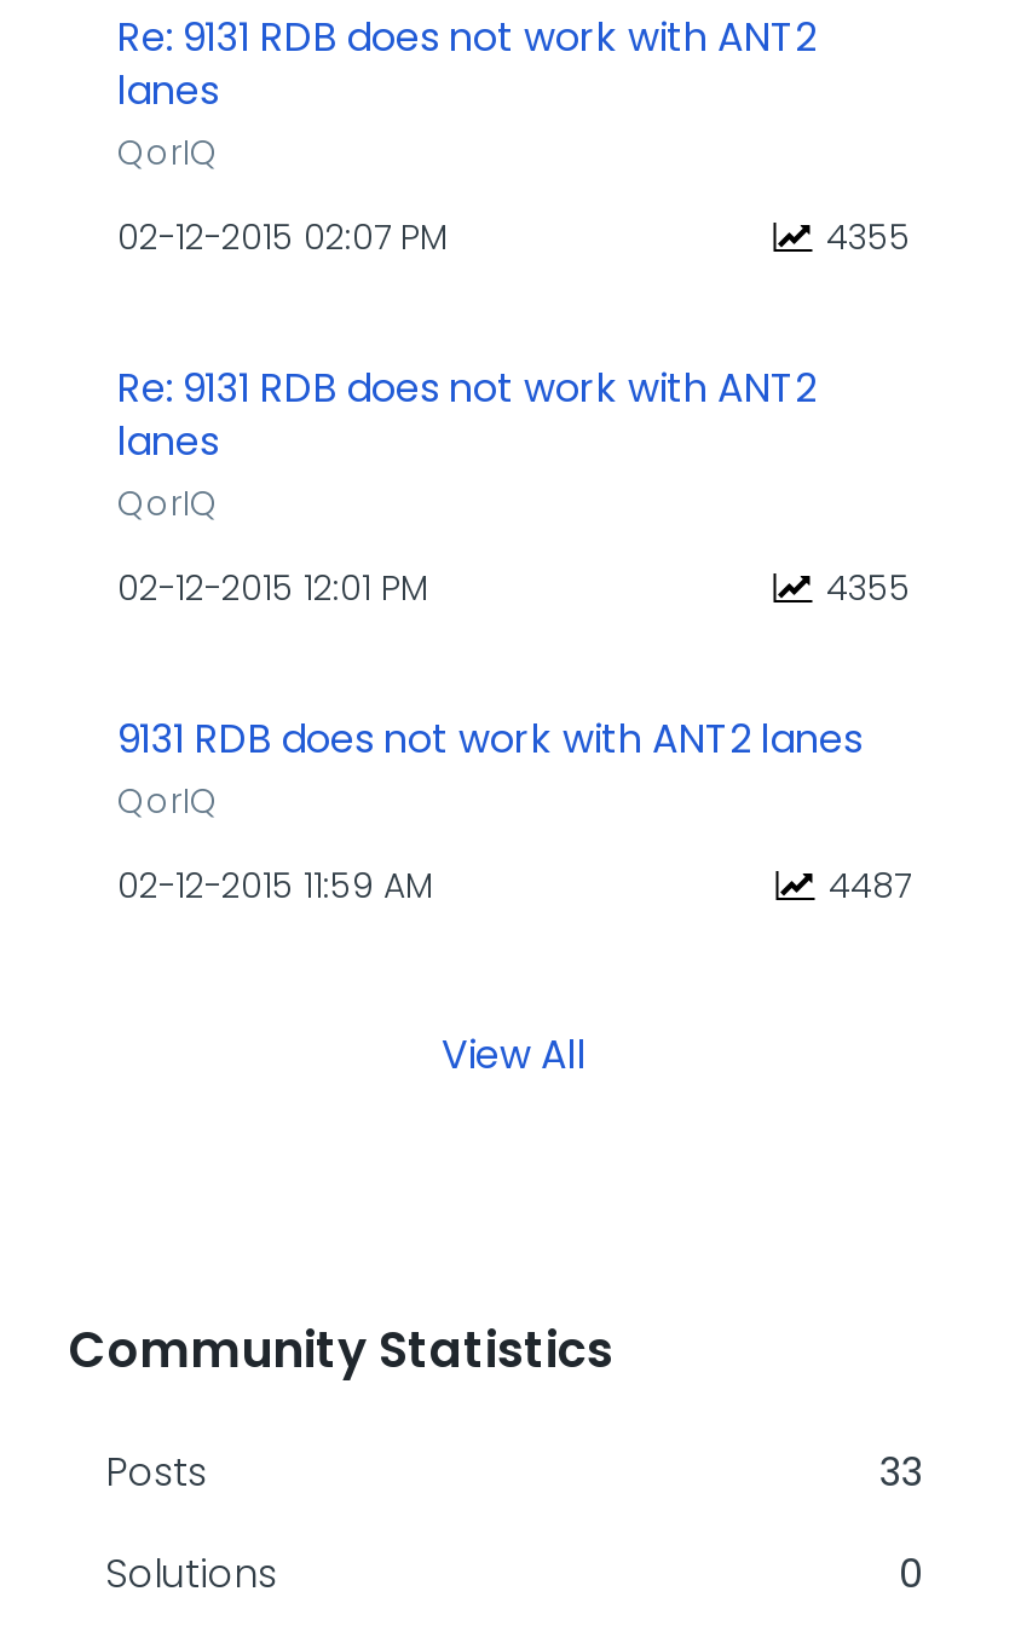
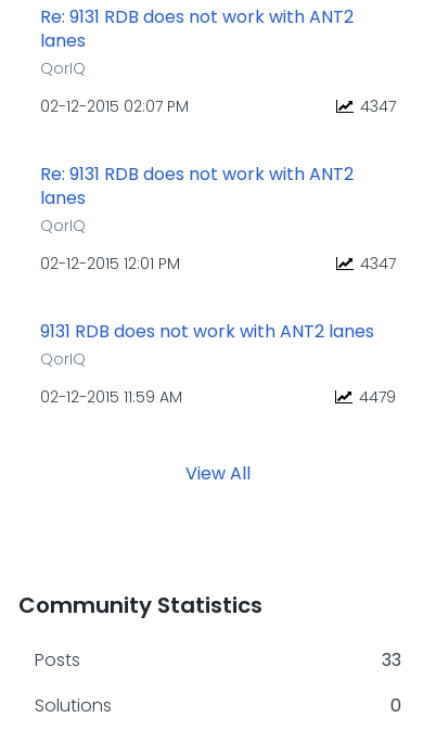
[817,212,911,260] 4355 -> [356,95,396,117] 4347
[817,563,911,611] 4355 -> [356,252,396,274] 4347
[819,860,911,909] 4487 -> [355,386,396,407] 4479

